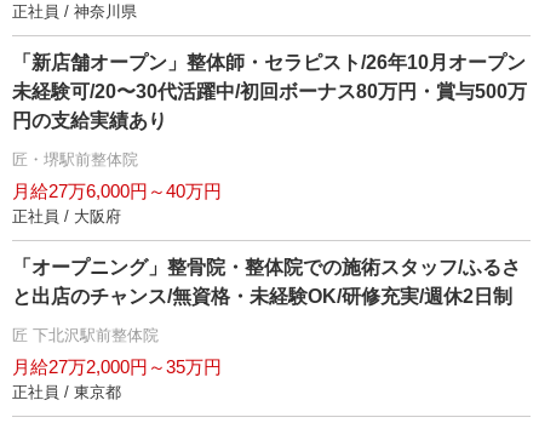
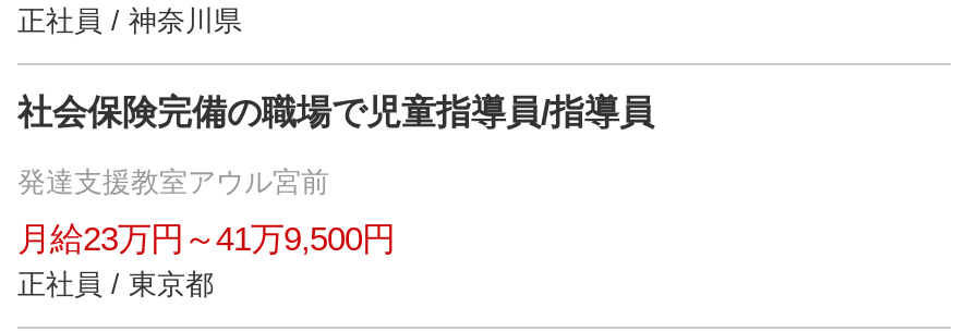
[12,52,527,377] 「新店舗オープン」整体師・セラピスト/26年10月オープン | 未経験可/20〜30代活躍中/初回ボーナス80万円・賞与500万 | 円の支給実績あり | 匠・堺駅前整体院 | 月給27万6,000円～40万円 | 正社員 / 大阪府 | 「オープニング」整骨院・整体院での施術スタッフ/ふるさ | と出店のチャンス/無資格・未経験OK/研修充実/週休2日制 | 匠 下北沢駅前整体院 | 月給27万2,000円～35万円 -> [17,94,654,258] 社会保険完備の職場で児童指導員/指導員 | 発達支援教室アウル宮前 | 月給23万円～41万9,500円

